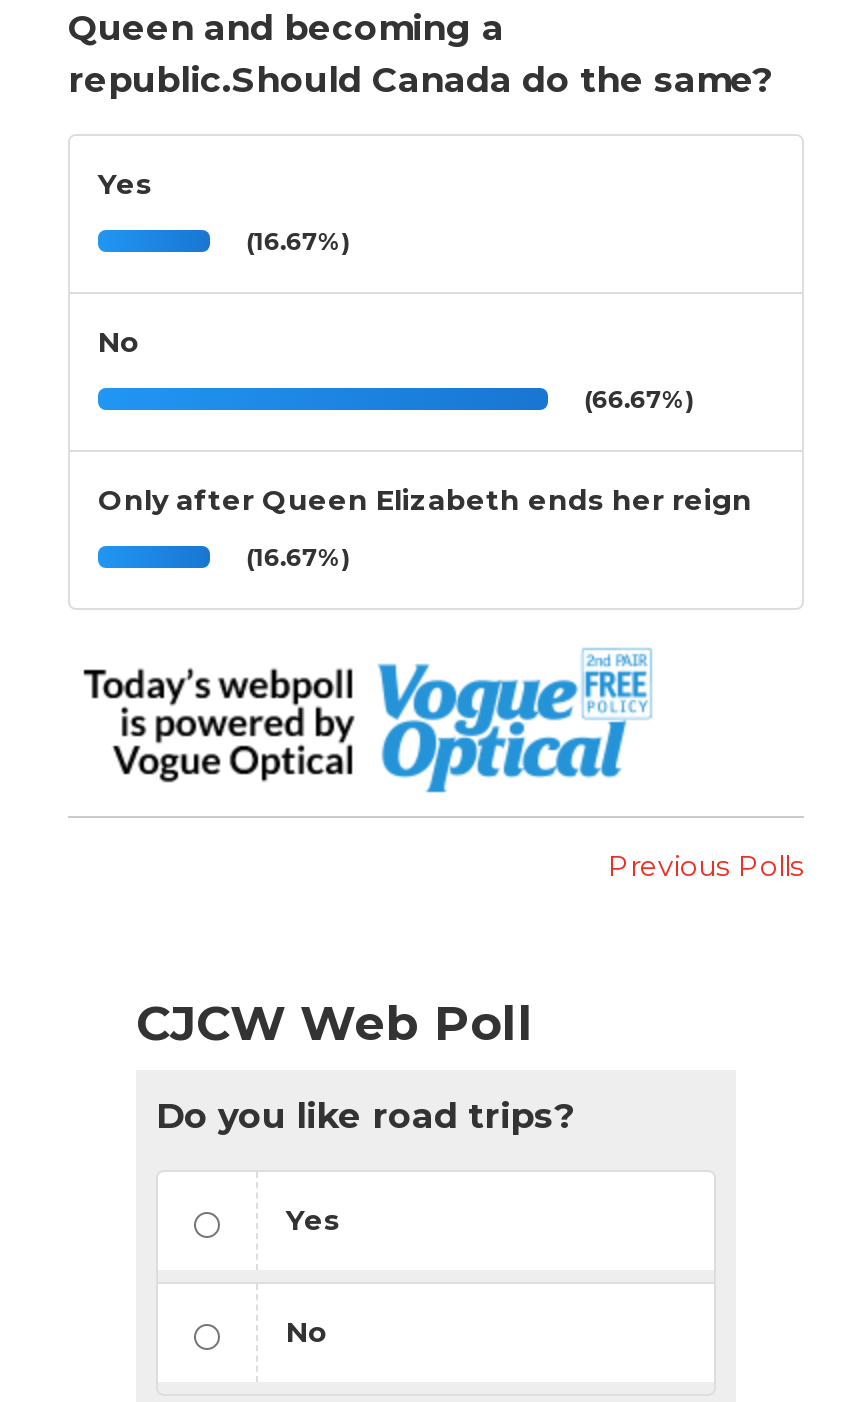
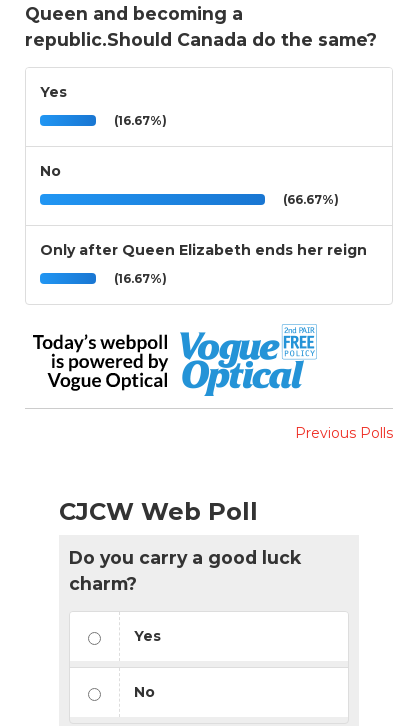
[156,1094,574,1136] Do you like road trips? -> [69,547,301,594] Do you carry a good luck | charm?

